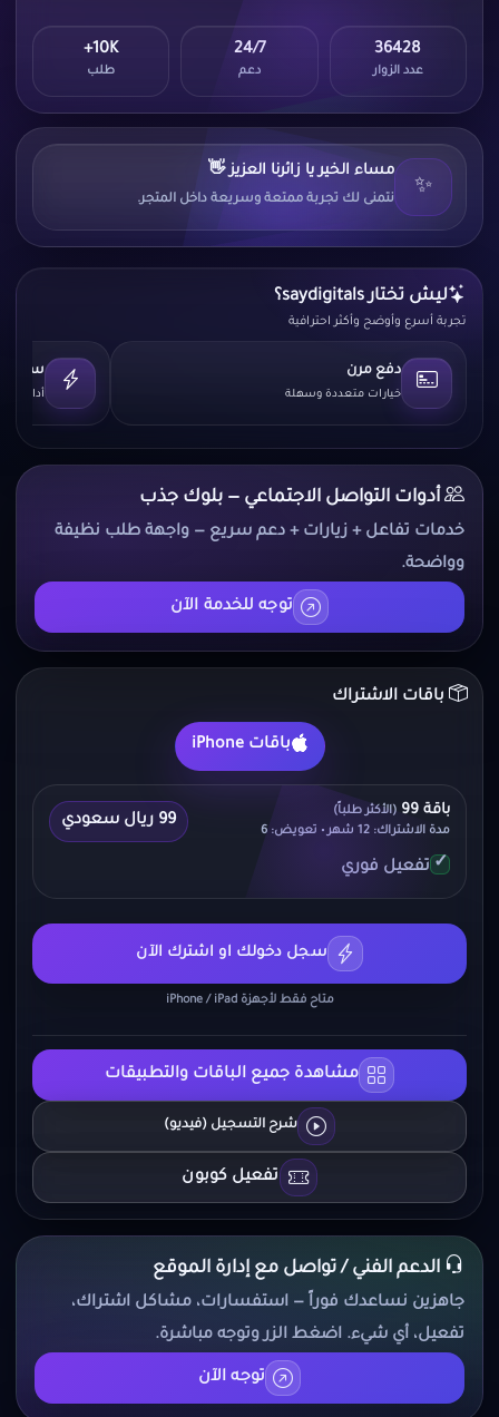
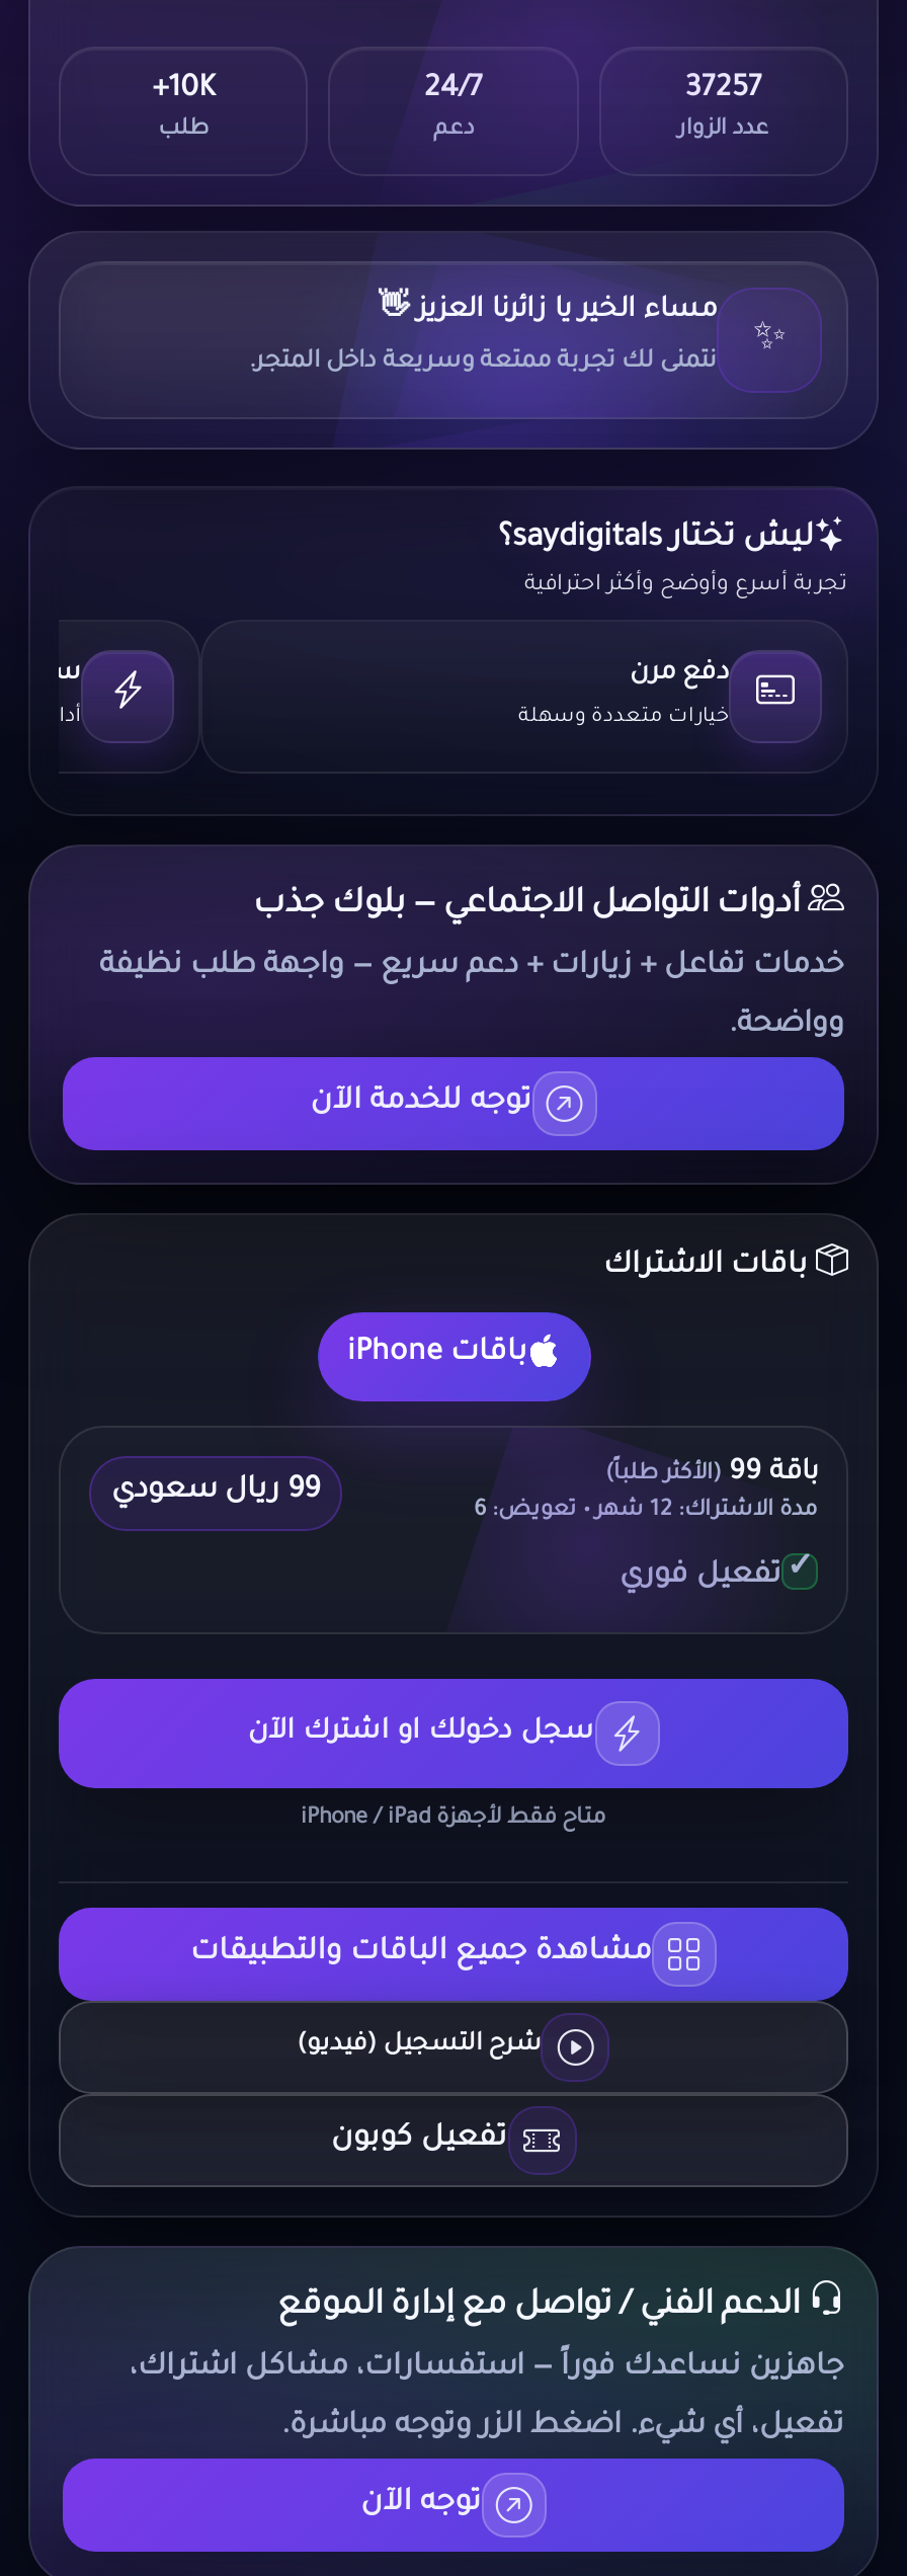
[375,41,421,59] 36428 -> [685,75,762,108] 37257

